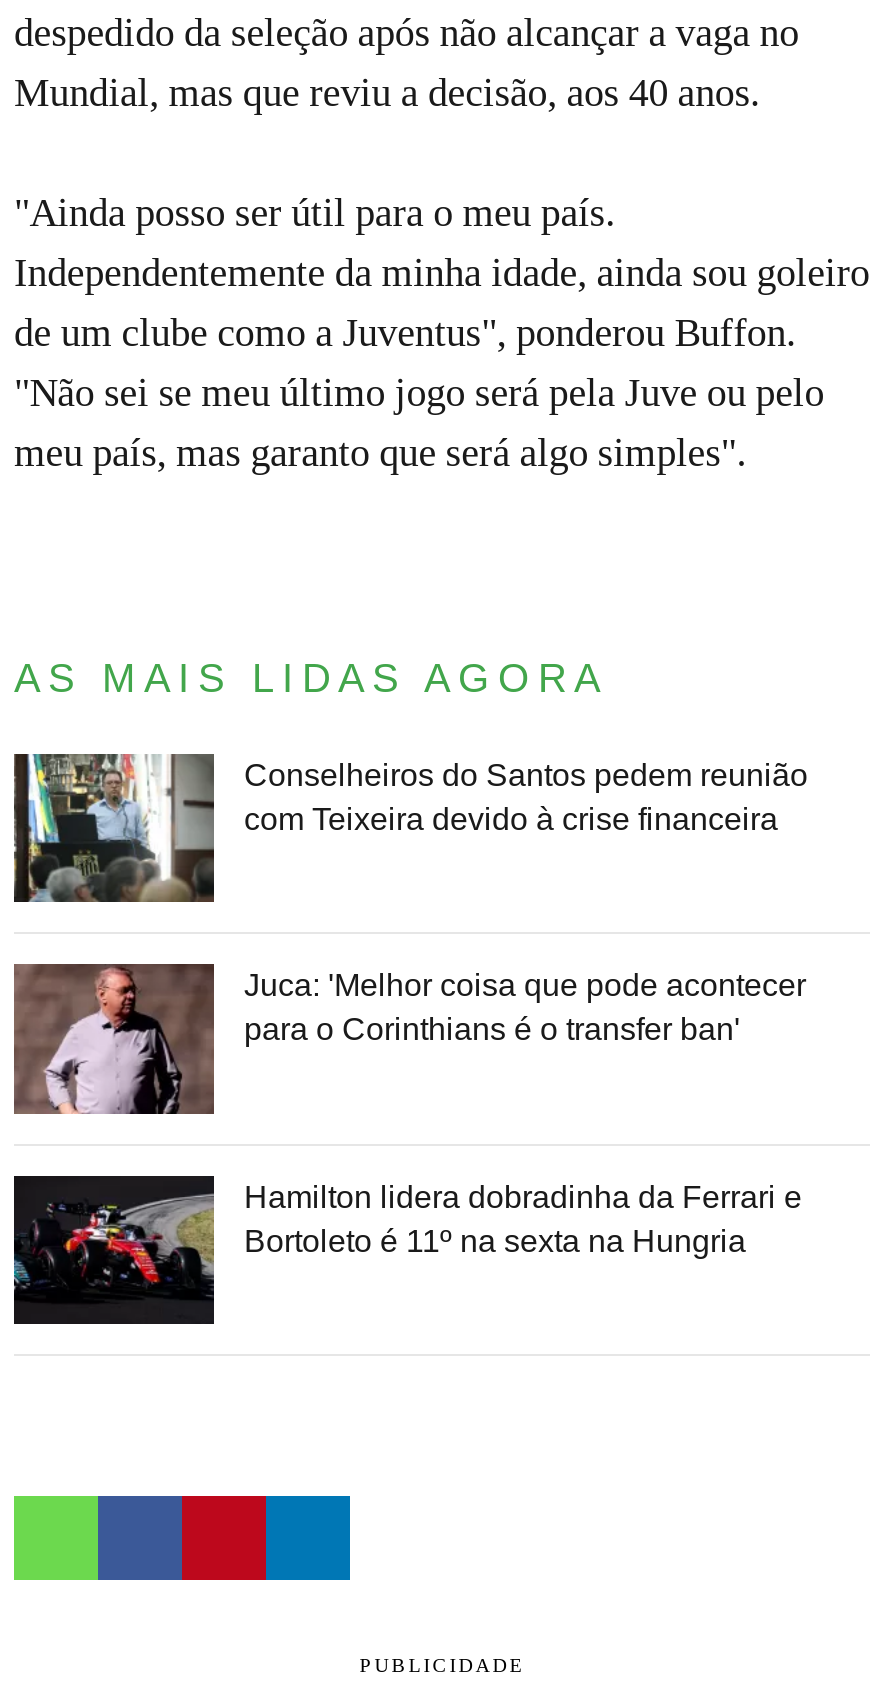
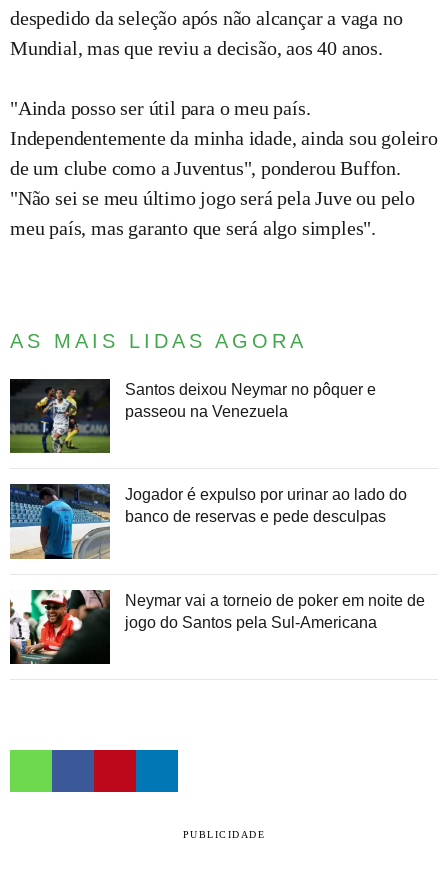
[12,752,808,904] [image] | Conselheiros do Santos pedem reunião | com Teixeira devido à crise financeira -> [9,378,376,454] [image] | Santos deixou Neymar no pôquer e | passeou na Venezuela
[12,964,806,1116] [image] | Juca: 'Melhor coisa que pode acontecer | para o Corinthians é o transfer ban' -> [9,483,407,560] [image] | Jogador é expulso por urinar ao lado do | banco de reservas e pede desculpas
[12,1174,802,1324] [image] | Hamilton lidera dobradinha da Ferrari e | Bortoleto é 11º na sexta na Hungria -> [9,589,425,665] [image] | Neymar vai a torneio de poker em noite de | jogo do Santos pela Sul-Americana

